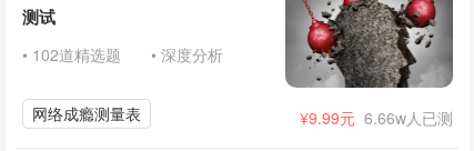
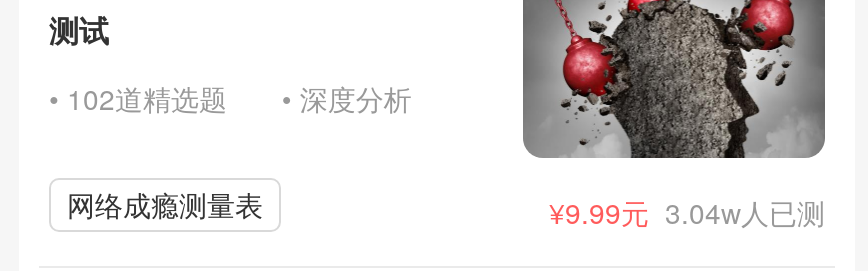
[300,106,453,129] ¥9.99元 6.66w人已测 -> [549,192,825,232] ¥9.99元 3.04w人已测

